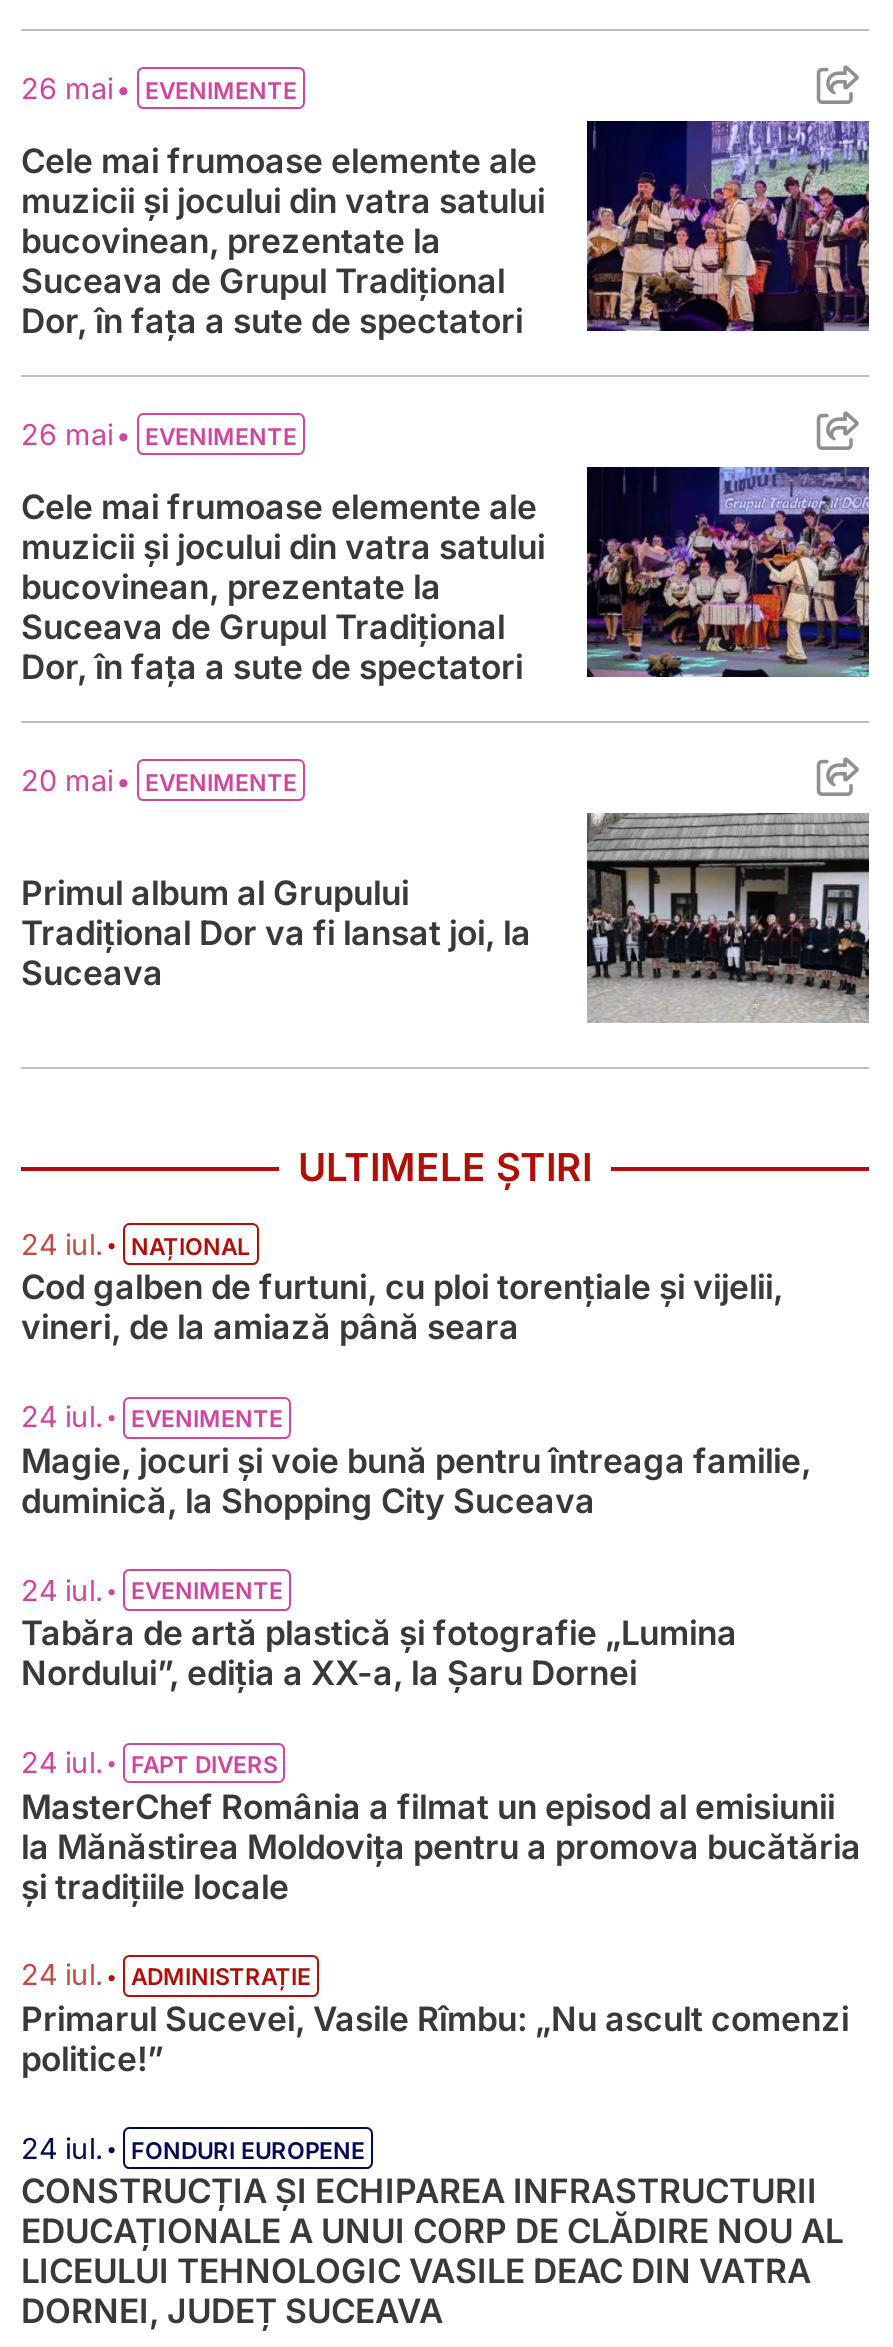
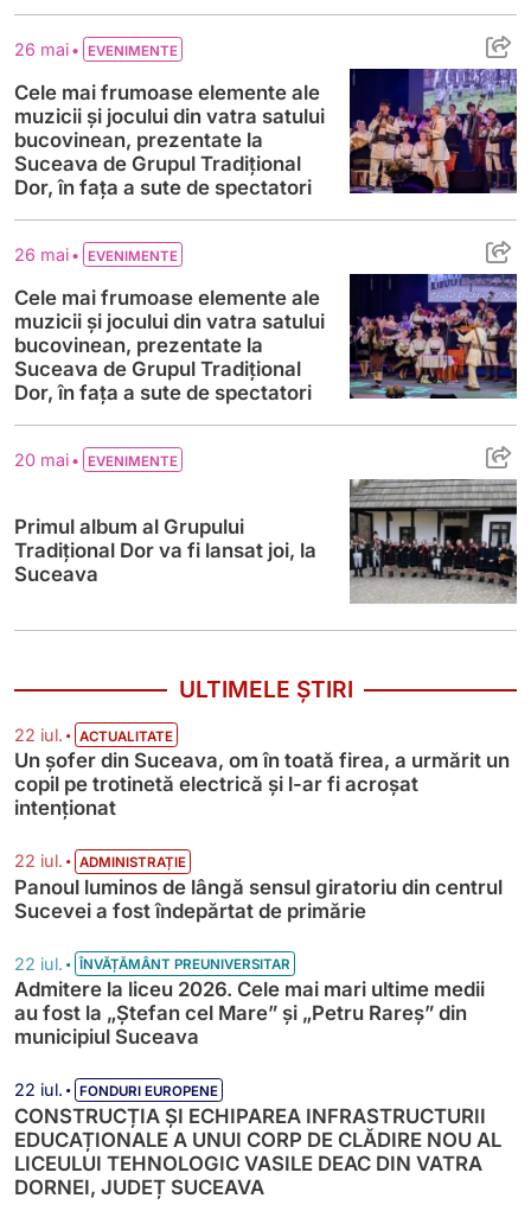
[21,1221,861,2167] 24 iul. • NAȚIONAL | Cod galben de furtuni, cu ploi torențiale și vijelii, | vineri, de la amiază până seara | 24 iul. • EVENIMENTE | Magie, jocuri și voie bună pentru întreaga familie, | duminică, la Shopping City Suceava | 24 iul. • EVENIMENTE | Tabăra de artă plastică și fotografie „Lumina | Nordului”, ediția a XX-a, la Șaru Dornei | 24 iul. • FAPT DIVERS | MasterChef România a filmat un episod al emisiunii | la Mănăstirea Moldovița pentru a promova bucătăria | și tradițiile locale | 24 iul. • ADMINISTRAȚIE | Primarul Sucevei, Vasile Rîmbu: „Nu ascult comenzi | politice!” | 24 iul. • FONDURI EUROPENE -> [14,721,510,1101] 22 iul. • ACTUALITATE | Un șofer din Suceava, om în toată firea, a urmărit un | copil pe trotinetă electrică și l-ar fi acroșat | intenționat | 22 iul. • ADMINISTRAȚIE | Panoul luminos de lângă sensul giratoriu din centrul | Sucevei a fost îndepărtat de primărie | 22 iul. • ÎNVĂȚĂMÂNT PREUNIVERSITAR | Admitere la liceu 2026. Cele mai mari ultime medii | au fost la „Ștefan cel Mare” și „Petru Rareș” din | municipiul Suceava | 22 iul. • FONDURI EUROPENE

